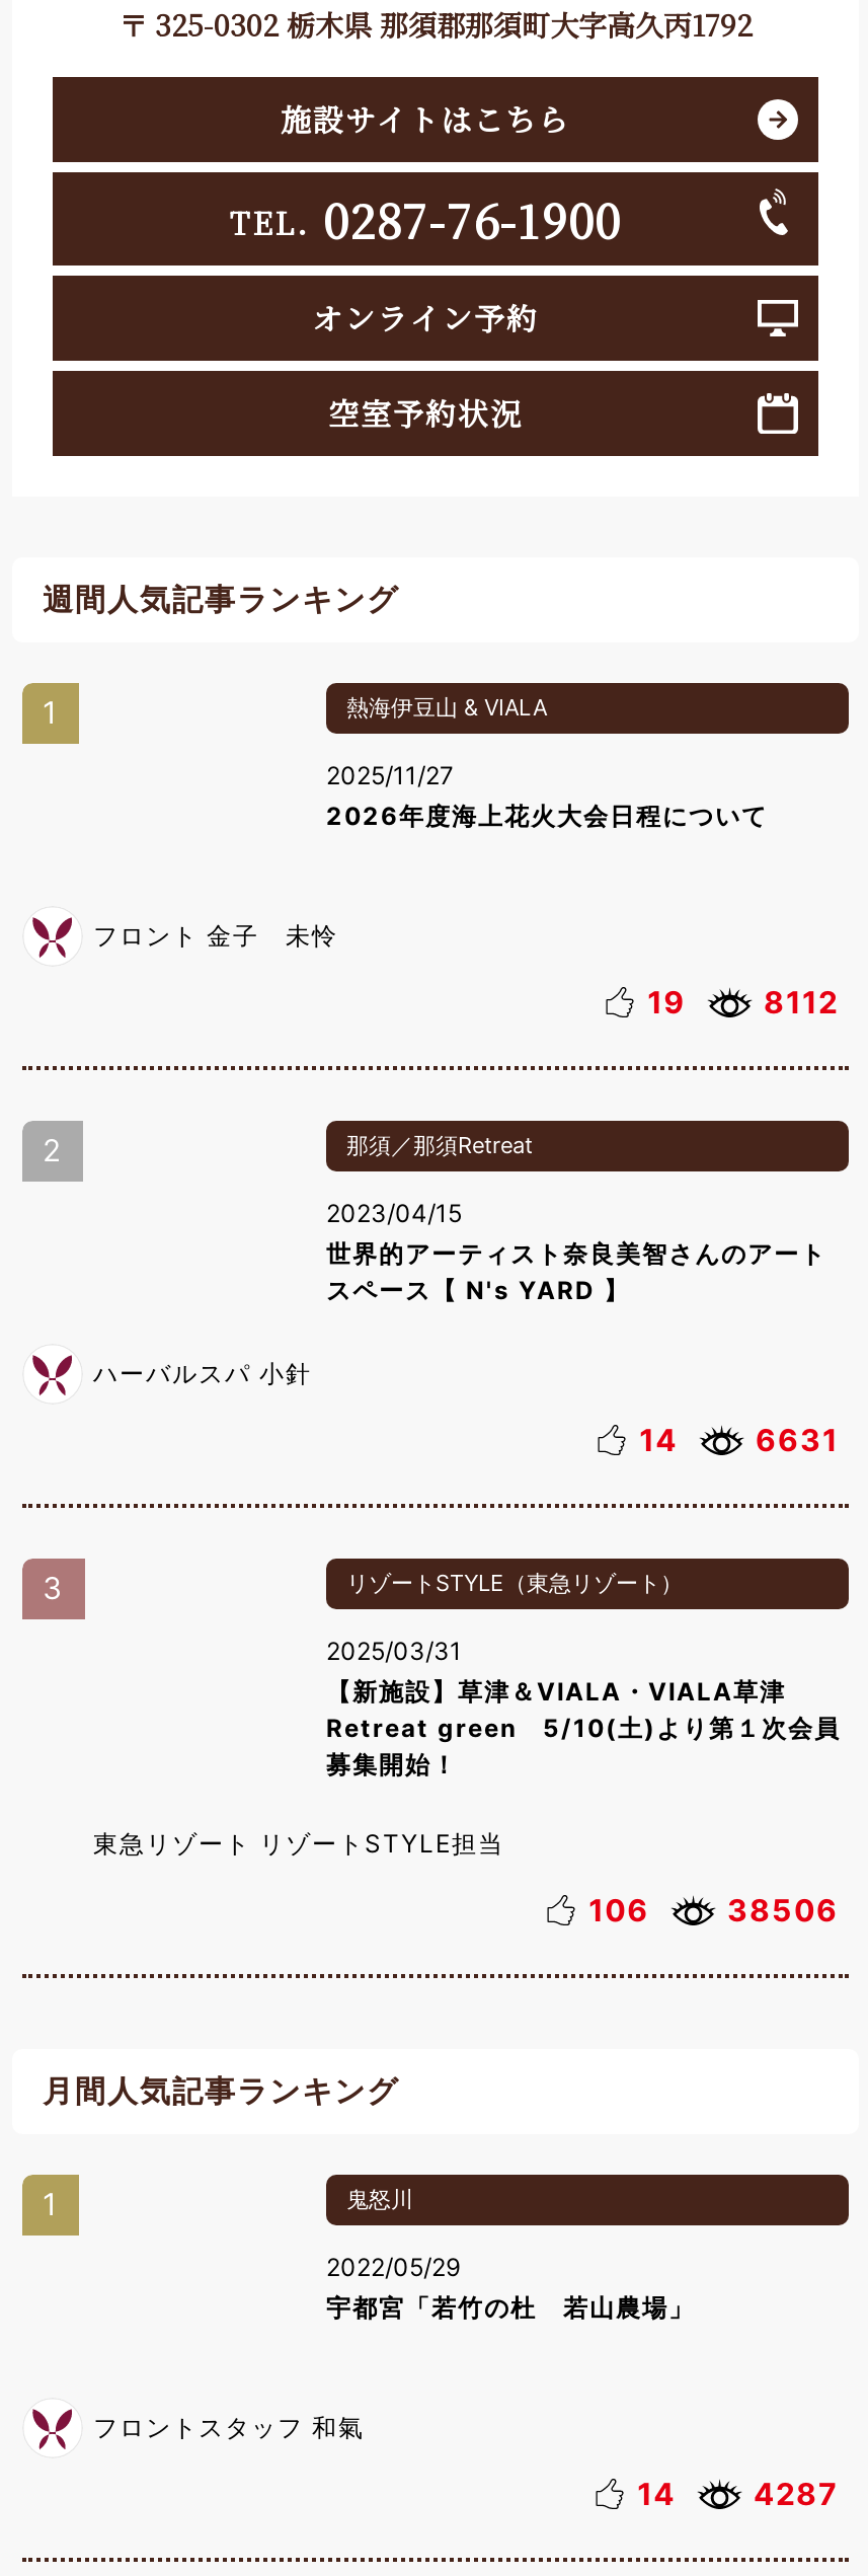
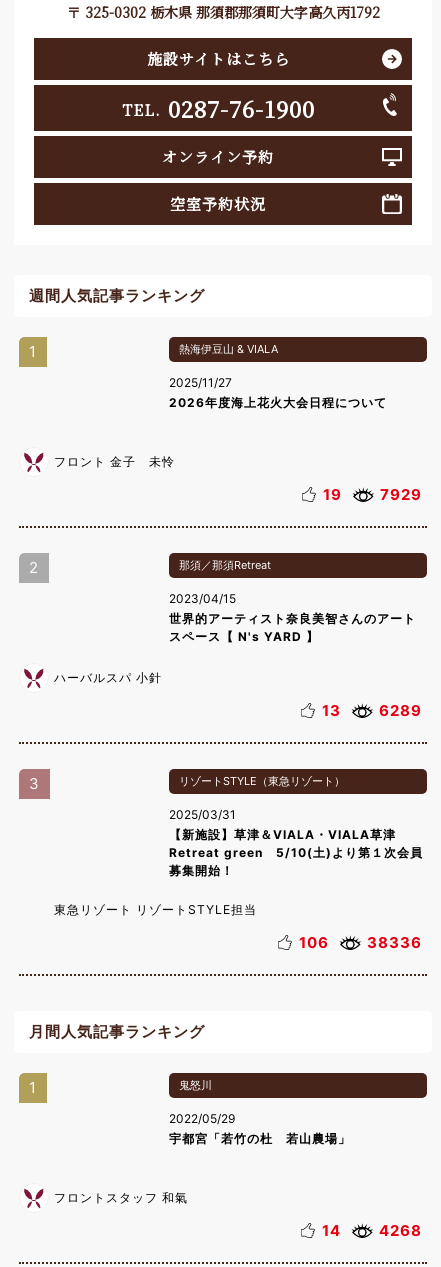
[764,983,839,1022] 8112 -> [380,485,422,504] 7929
[639,1421,678,1460] 14 -> [322,701,341,720] 13
[756,1421,839,1460] 6631 -> [379,701,422,720] 6289
[727,1891,839,1930] 38506 -> [367,933,422,952] 38336
[754,2475,839,2514] 4287 -> [379,1221,422,1240] 4268

